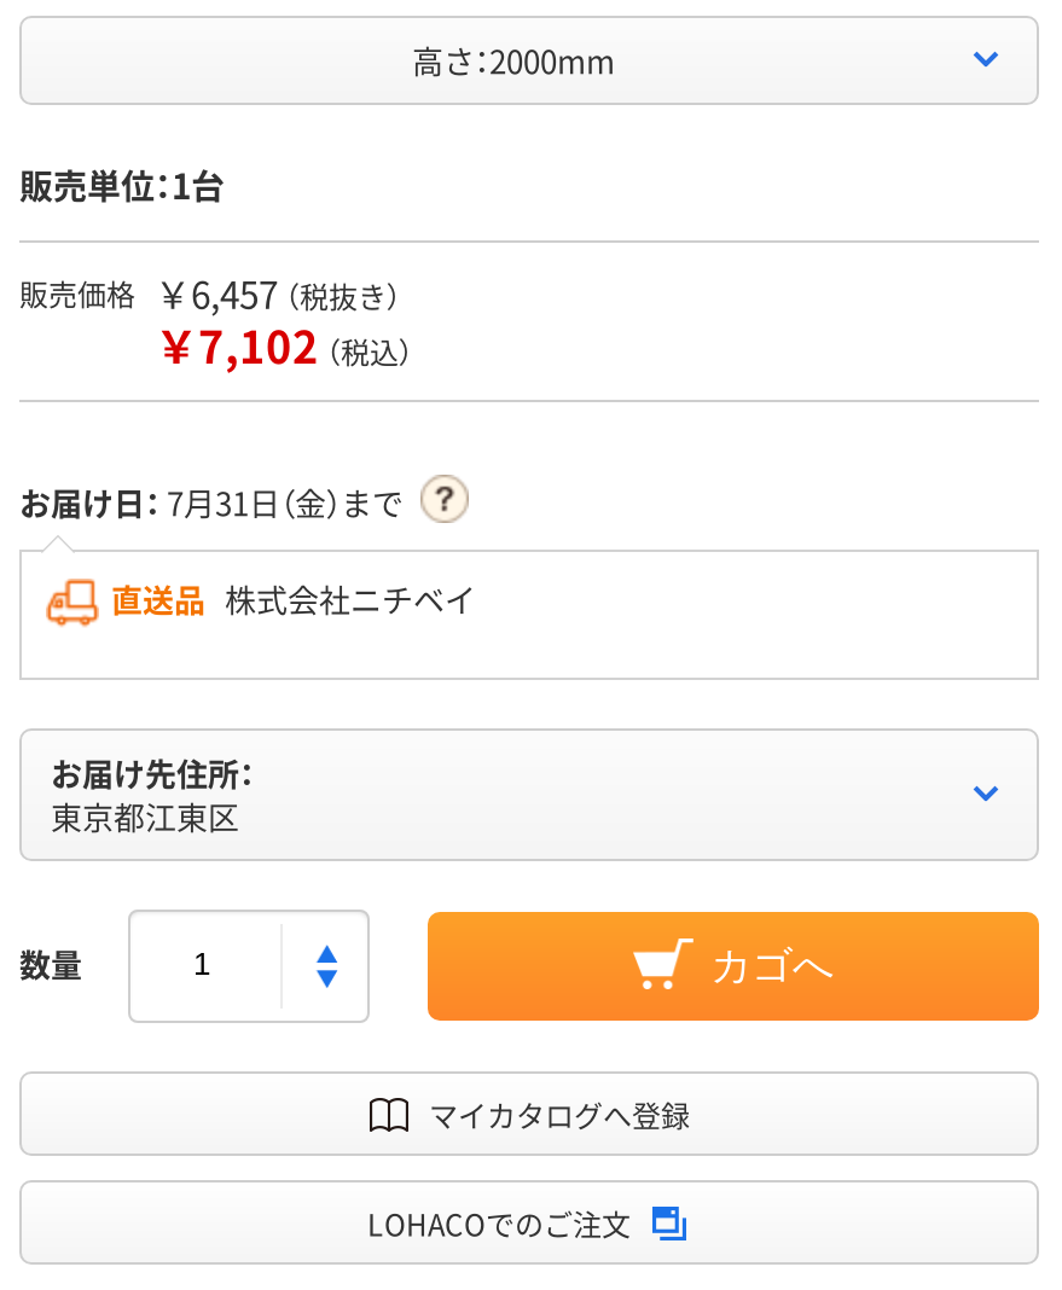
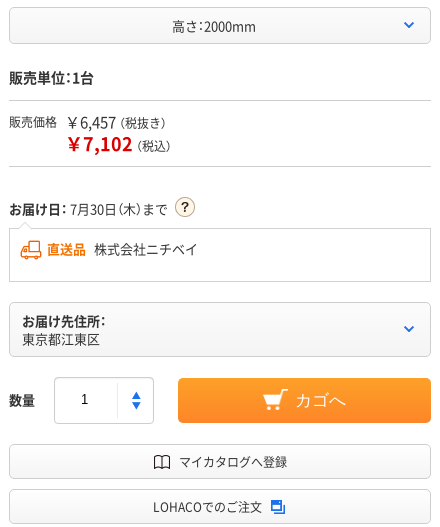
[19,479,404,525] お届け日：7月31日（金）まで -> [9,199,168,218] お届け日：7月30日（木）まで

